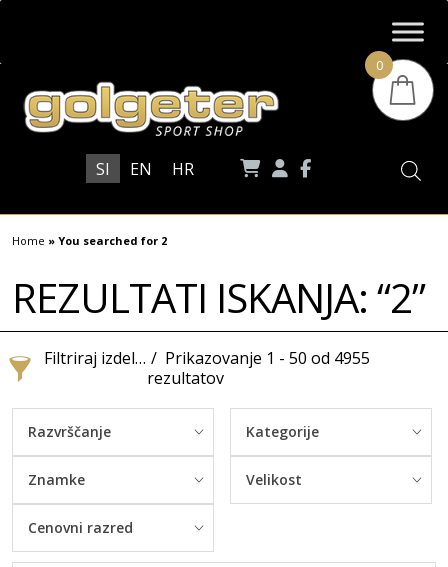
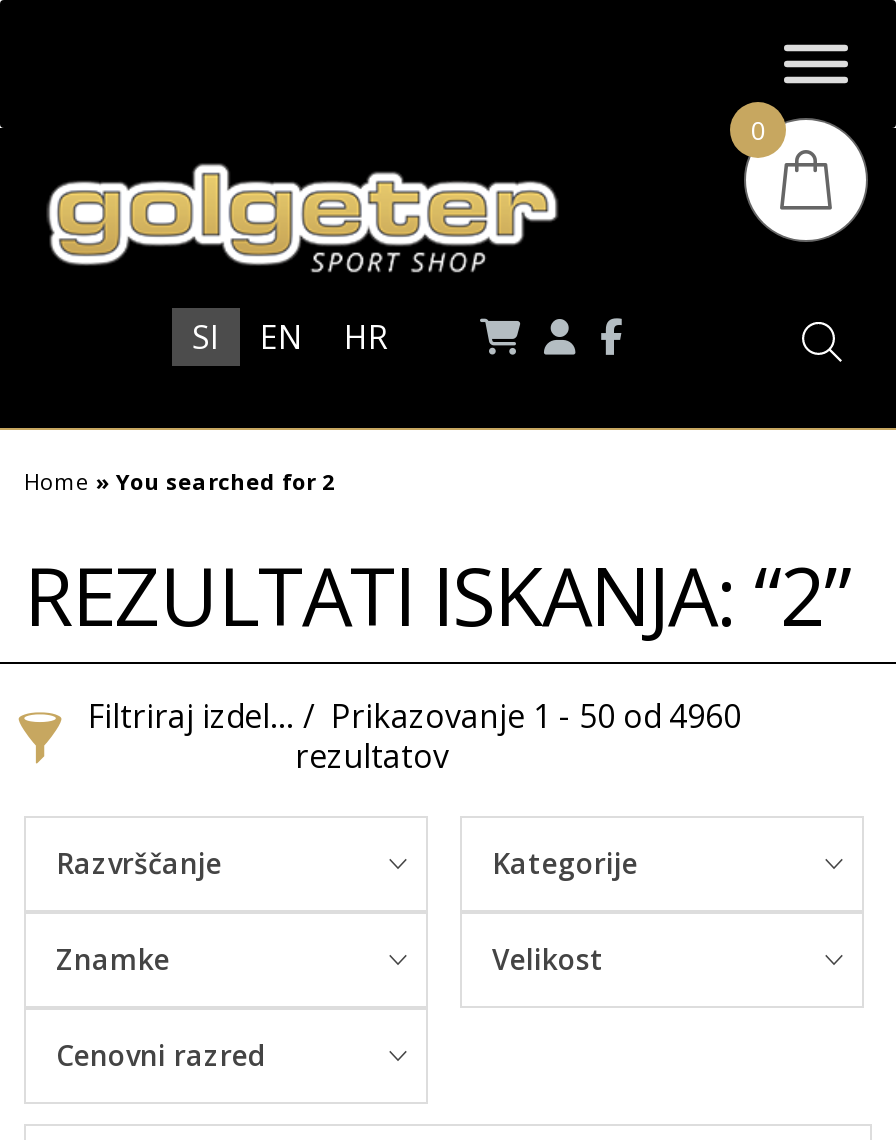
[161,347,370,369] Prikazovanje 1 - 50 od 4955 -> [323,694,741,738] Prikazovanje 1 - 50 od 4960

